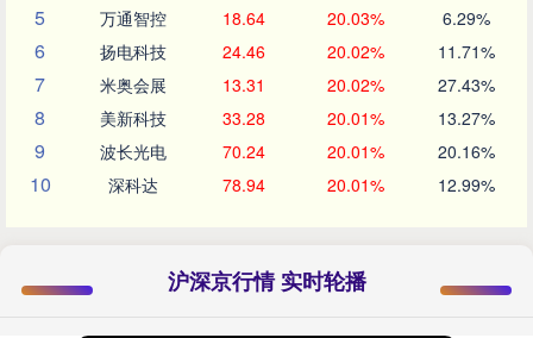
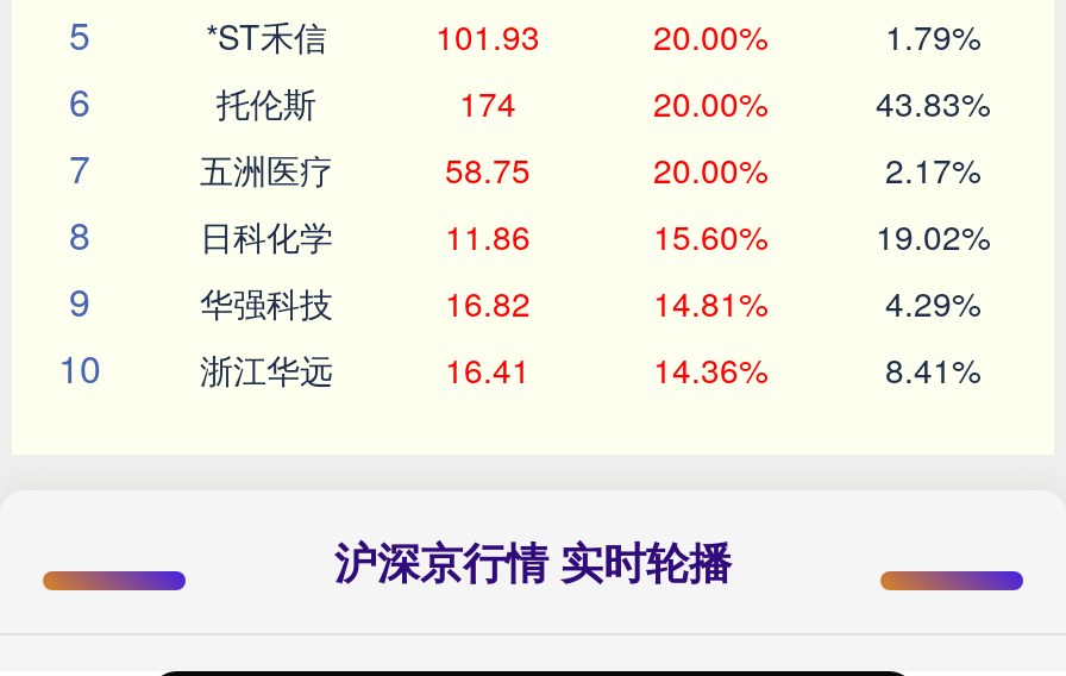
[100,6,490,30] 万通智控 | 18.64 | 20.03% | 6.29% -> [206,12,980,59] *ST禾信 | 101.93 | 20.00% | 1.79%
[100,39,495,63] 扬电科技 | 24.46 | 20.02% | 11.71% -> [217,78,990,126] 托伦斯 | 174 | 20.00% | 43.83%
[100,72,495,96] 米奥会展 | 13.31 | 20.02% | 27.43% -> [200,145,980,193] 五洲医疗 | 58.75 | 20.00% | 2.17%
[100,106,495,130] 美新科技 | 33.28 | 20.01% | 13.27% -> [200,212,990,259] 日科化学 | 11.86 | 15.60% | 19.02%
[100,139,495,163] 波长光电 | 70.24 | 20.01% | 20.16% -> [200,278,980,326] 华强科技 | 16.82 | 14.81% | 4.29%
[108,172,495,196] 深科达 | 78.94 | 20.01% | 12.99% -> [200,345,980,393] 浙江华远 | 16.41 | 14.36% | 8.41%

